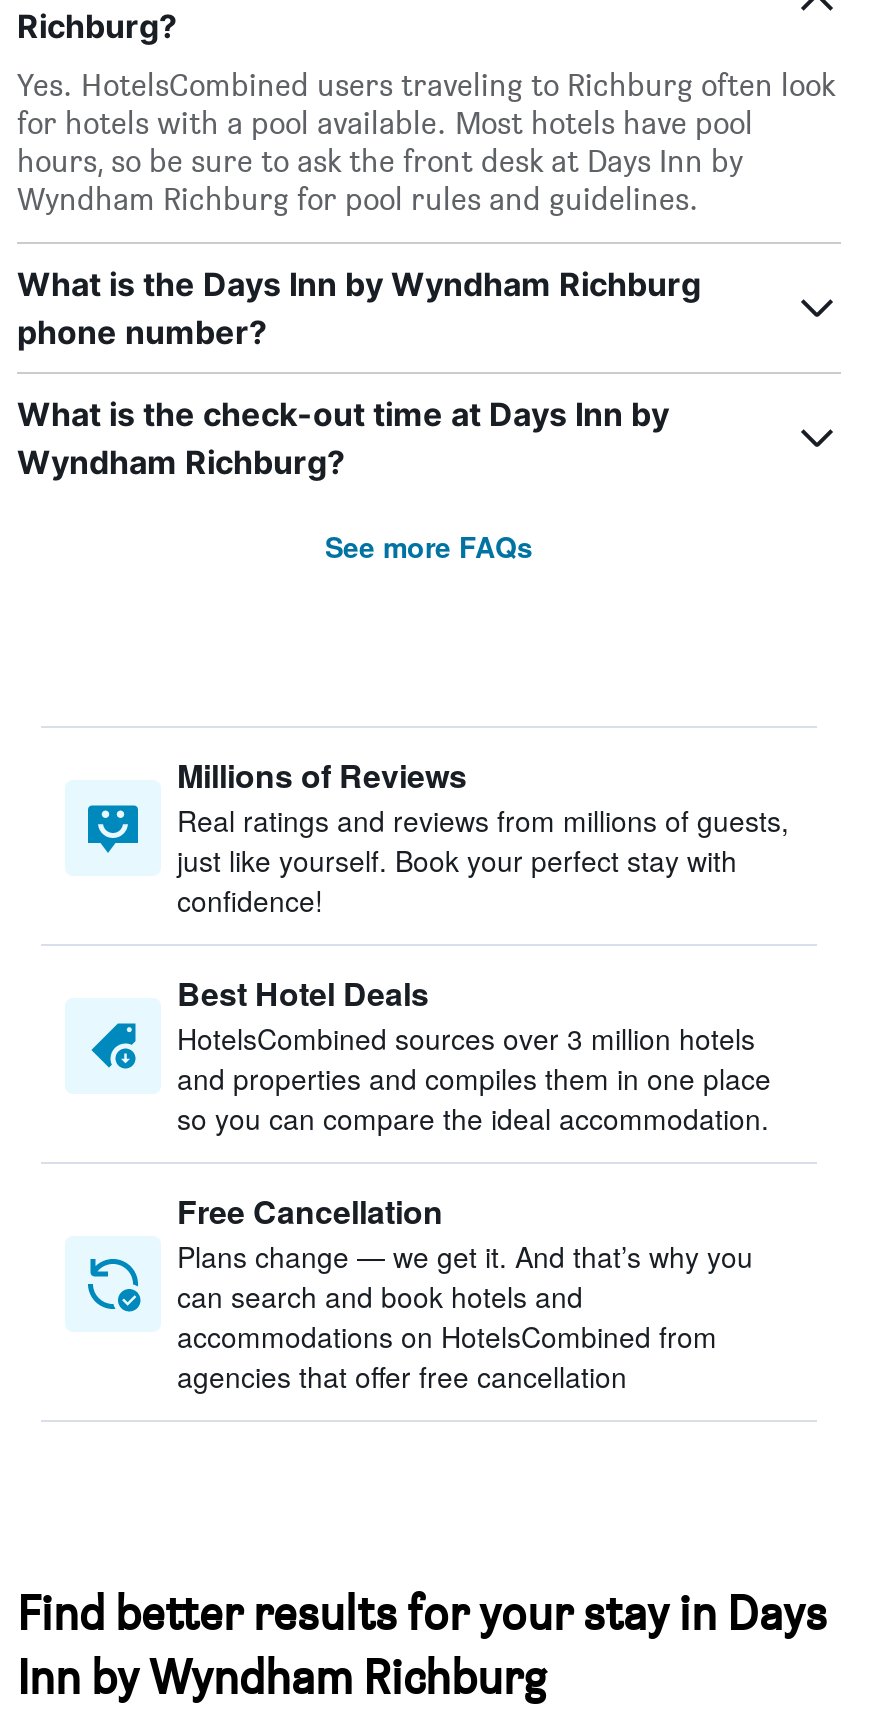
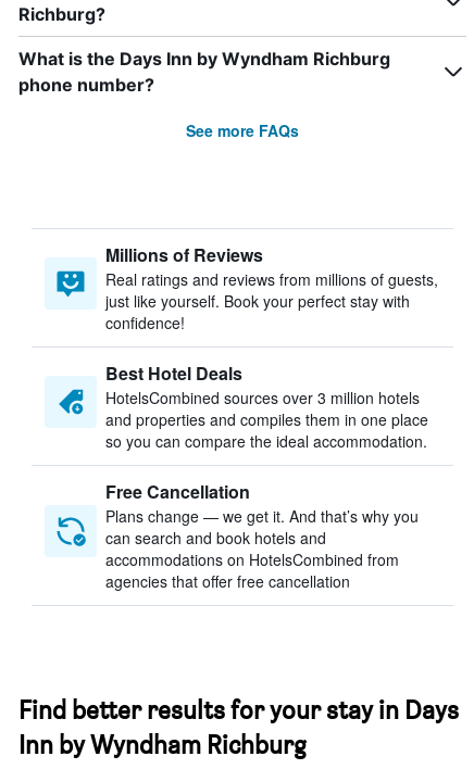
[17,66,835,218] Yes. HotelsCombined users traveling to Richburg often look | for hotels with a pool available. Most hotels have pool | hours, so be sure to ask the front desk at Days Inn by | Wyndham Richburg for pool rules and guidelines. -> none
[17,394,669,482] What is the check-out time at Days Inn by | Wyndham Richburg? -> none

